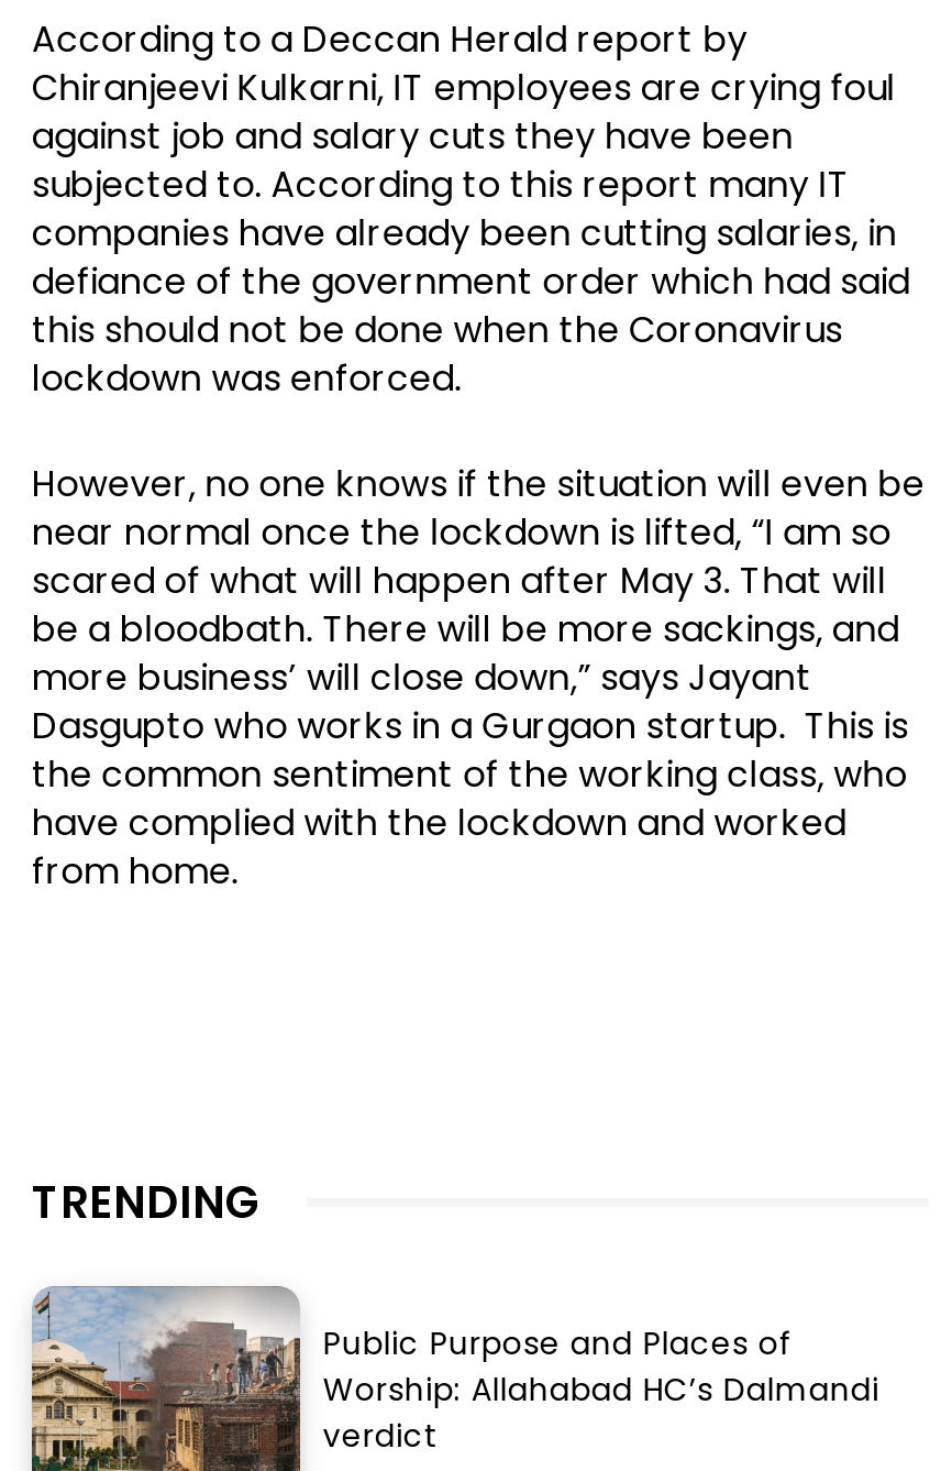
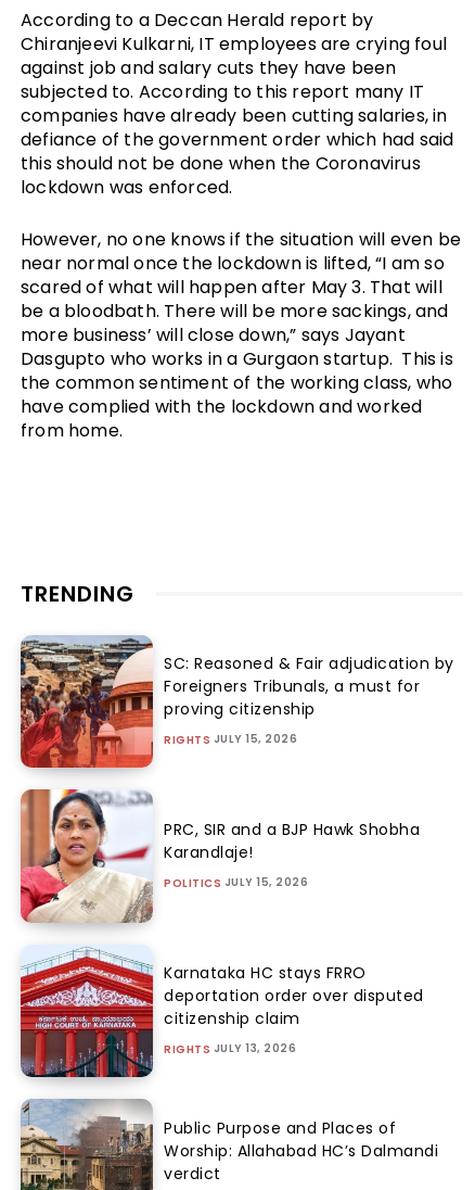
none -> [20,635,454,775] [image] | SC: Reasoned & Fair adjudication by | Foreigners Tribunals, a must for | proving citizenship | RIGHTS JULY 15, 2026
none -> [20,788,420,931] [image] | PRC, SIR and a BJP Hawk Shobha | Karandlaje! | POLITICS JULY 15, 2026
none -> [20,945,424,1085] [image] | Karnataka HC stays FRRO | deportation order over disputed | citizenship claim | RIGHTS JULY 13, 2026

